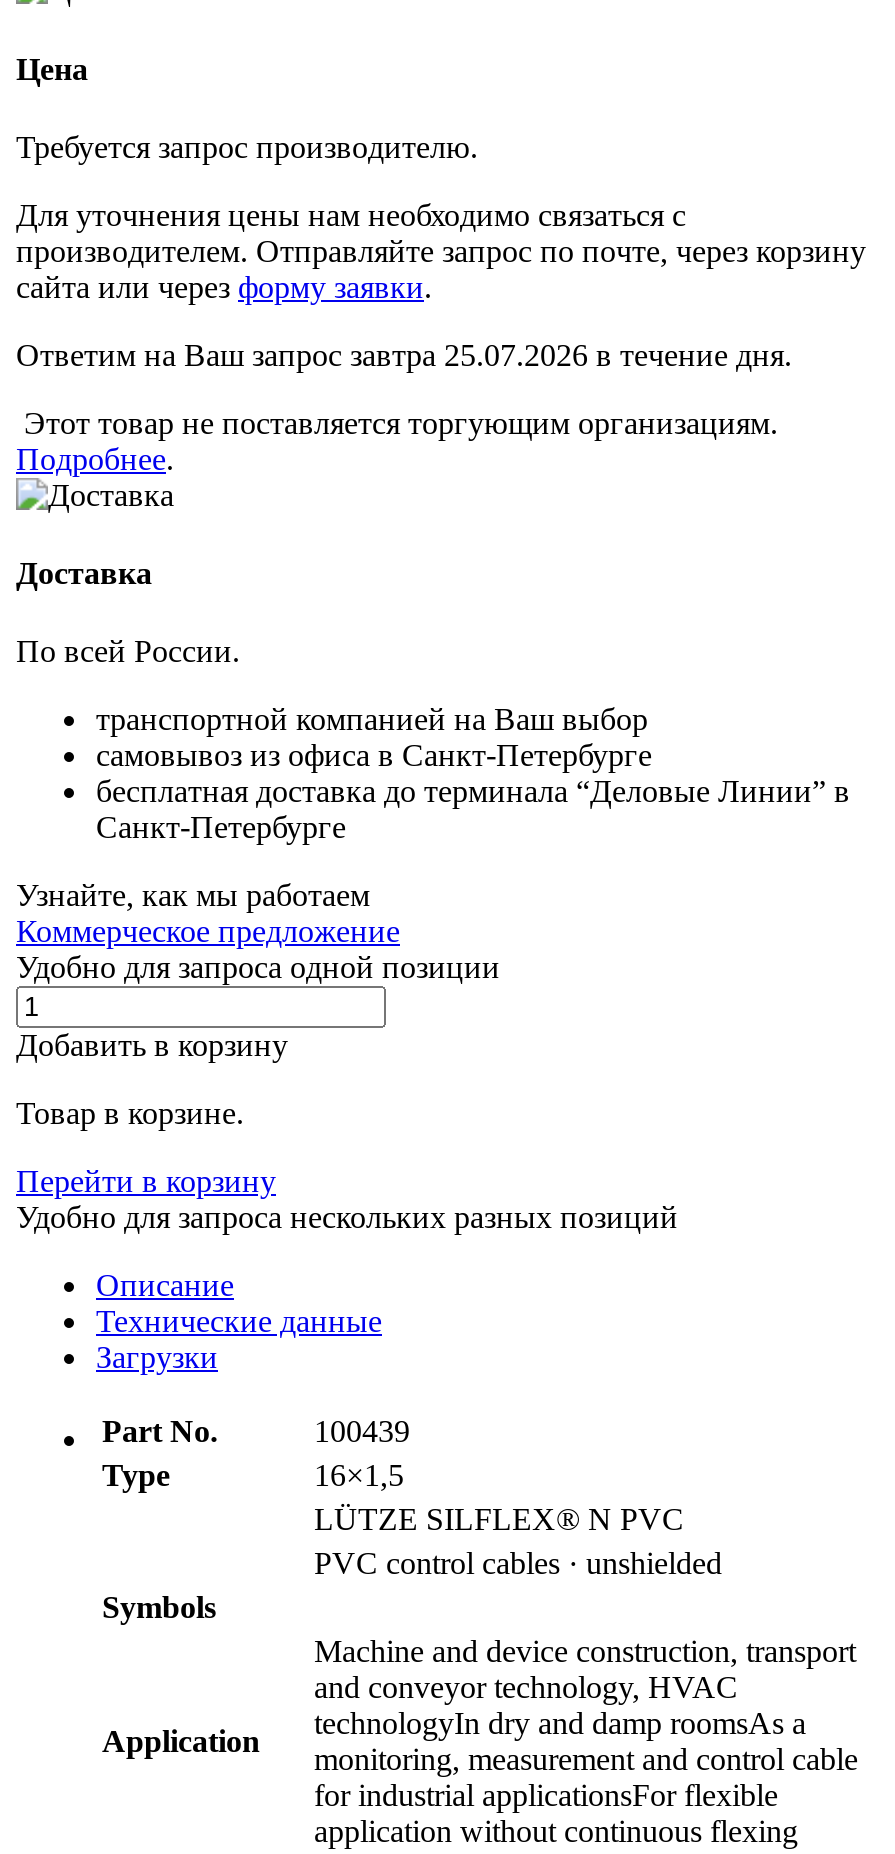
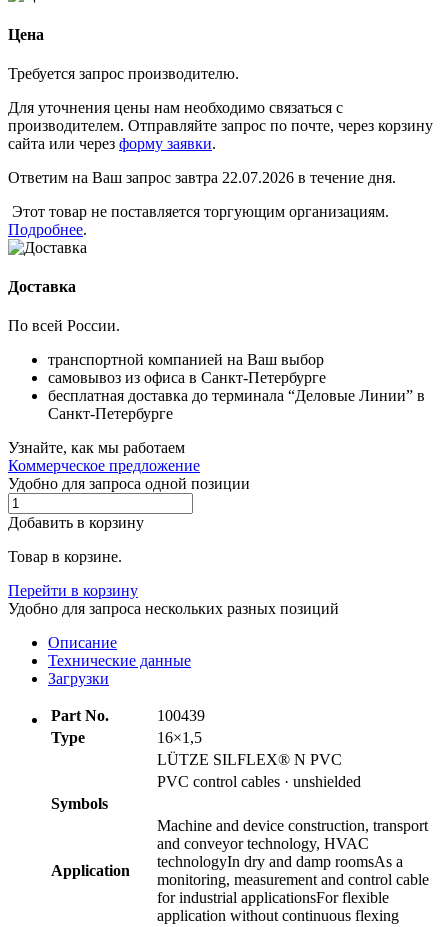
[16,338,792,372] Ответим на Ваш запрос завтра 25.07.2026 в течение дня. -> [8,169,396,186] Ответим на Ваш запрос завтра 22.07.2026 в течение дня.

